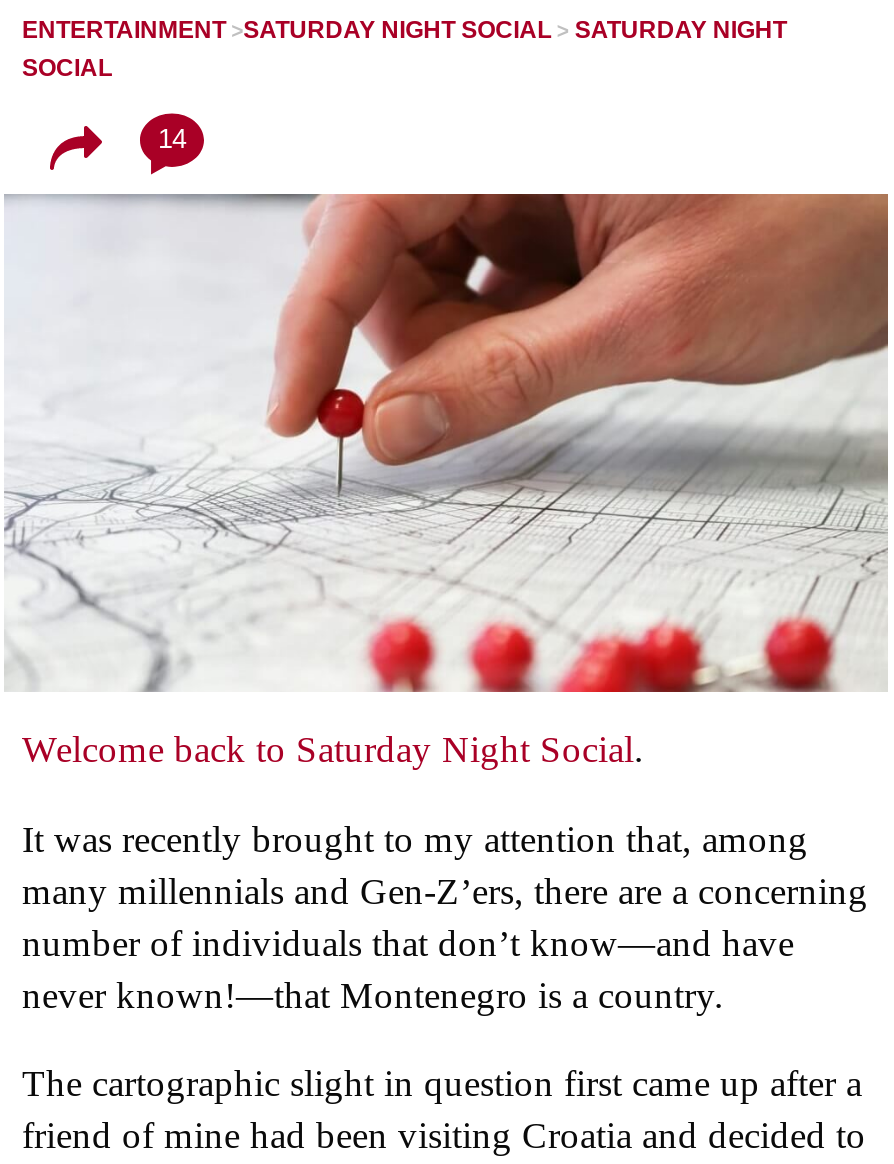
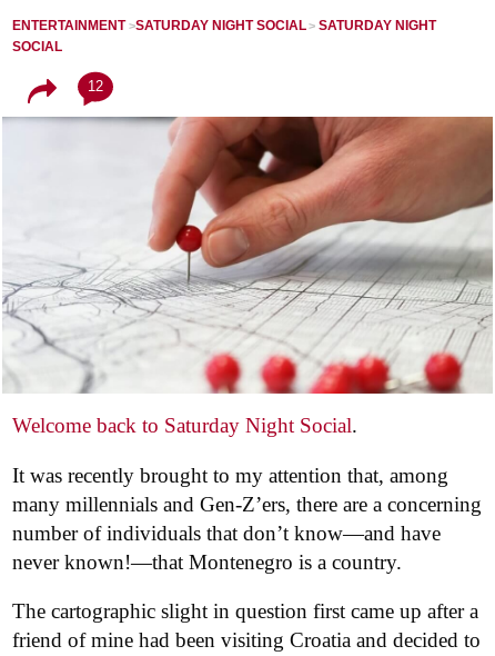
[158,125,186,155] 14 -> [88,78,103,95] 12

